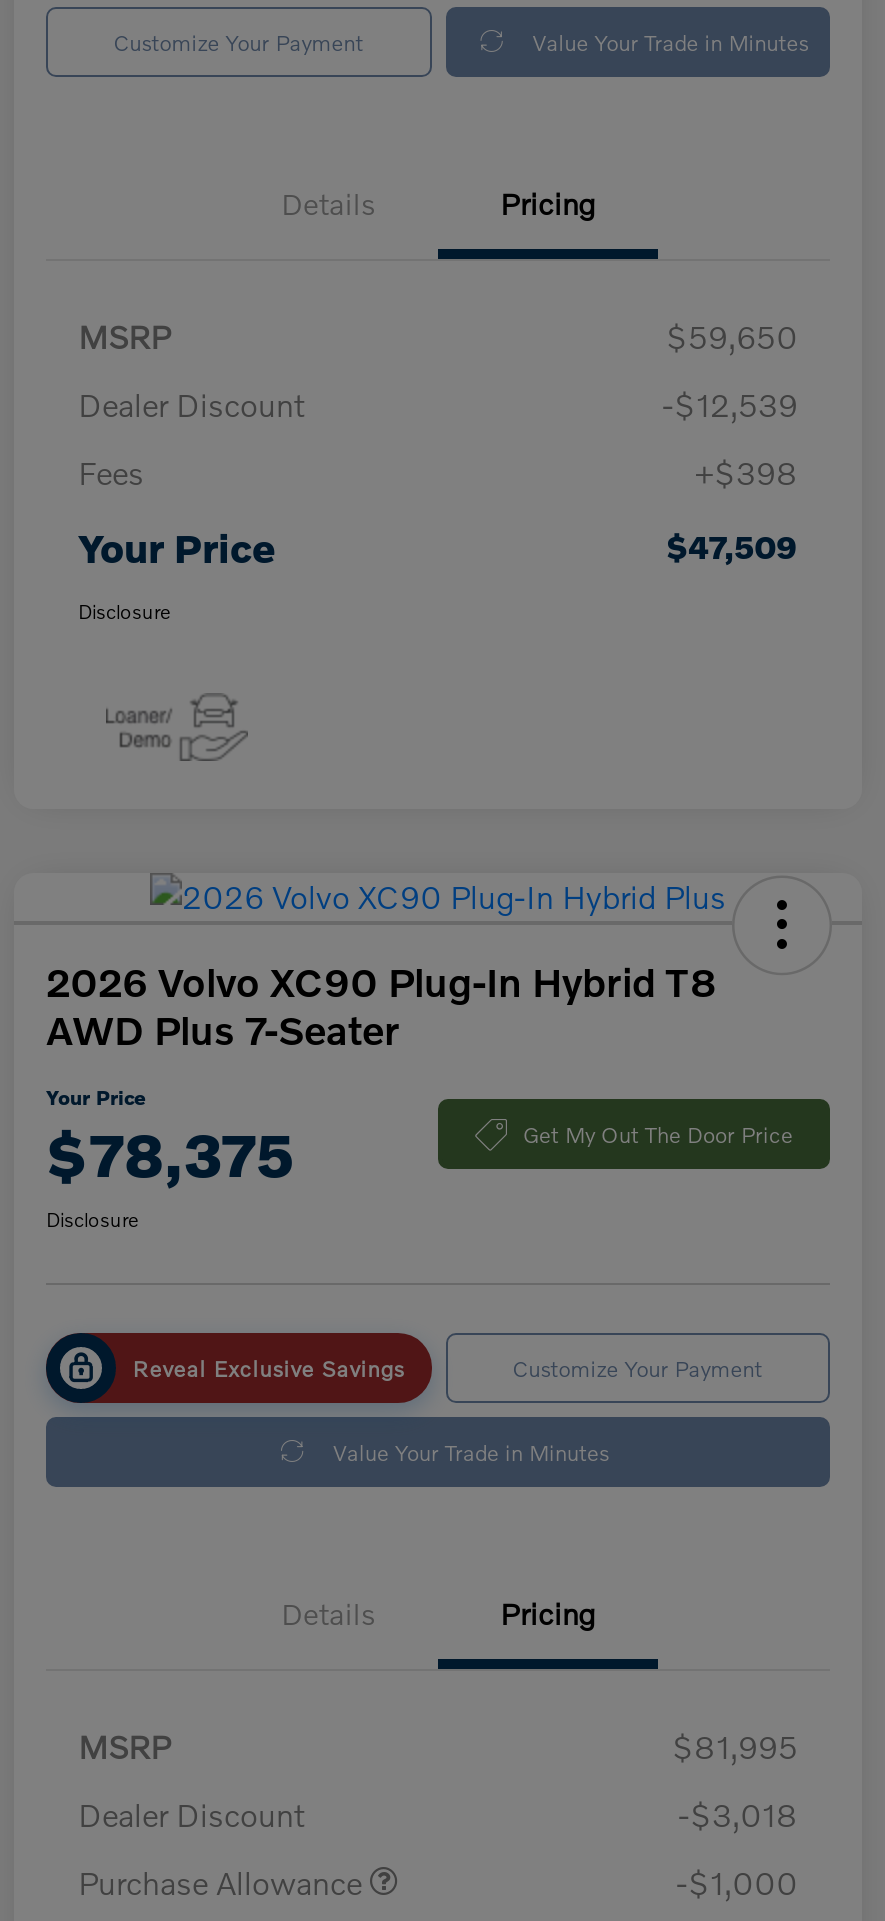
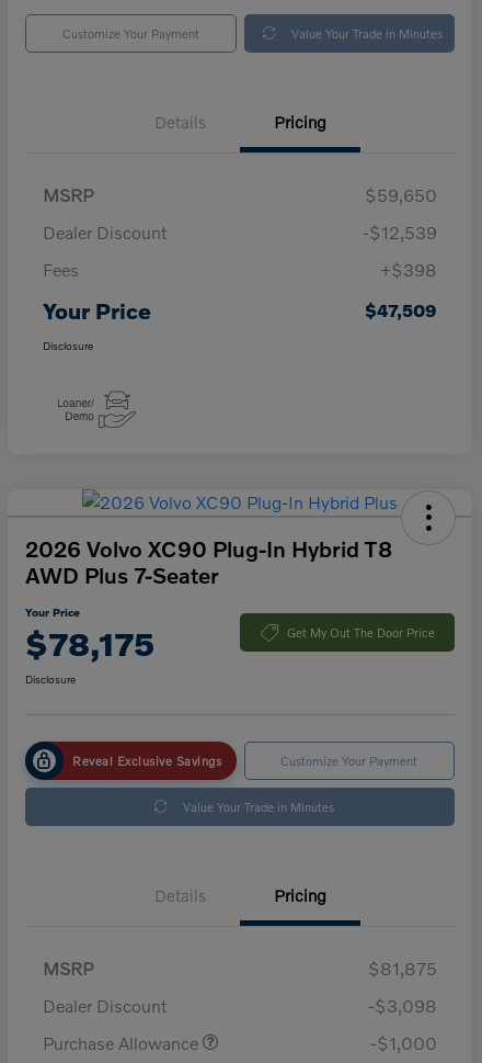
[46,1119,294,1189] $78,375 -> [25,624,154,662] $78,175
[672,1727,798,1765] $81,995 -> [368,957,437,978] $81,875
[678,1795,798,1833] -$3,018 -> [368,995,437,1016] -$3,098

